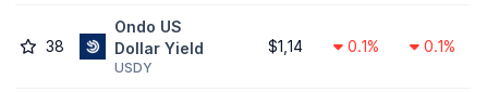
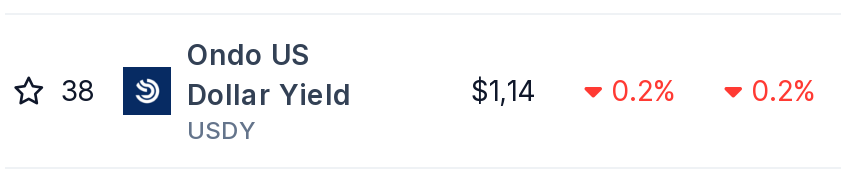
[348,37,379,55] 0.1% -> [611,72,675,106] 0.2%
[424,37,455,55] 0.1% -> [751,72,815,106] 0.2%

